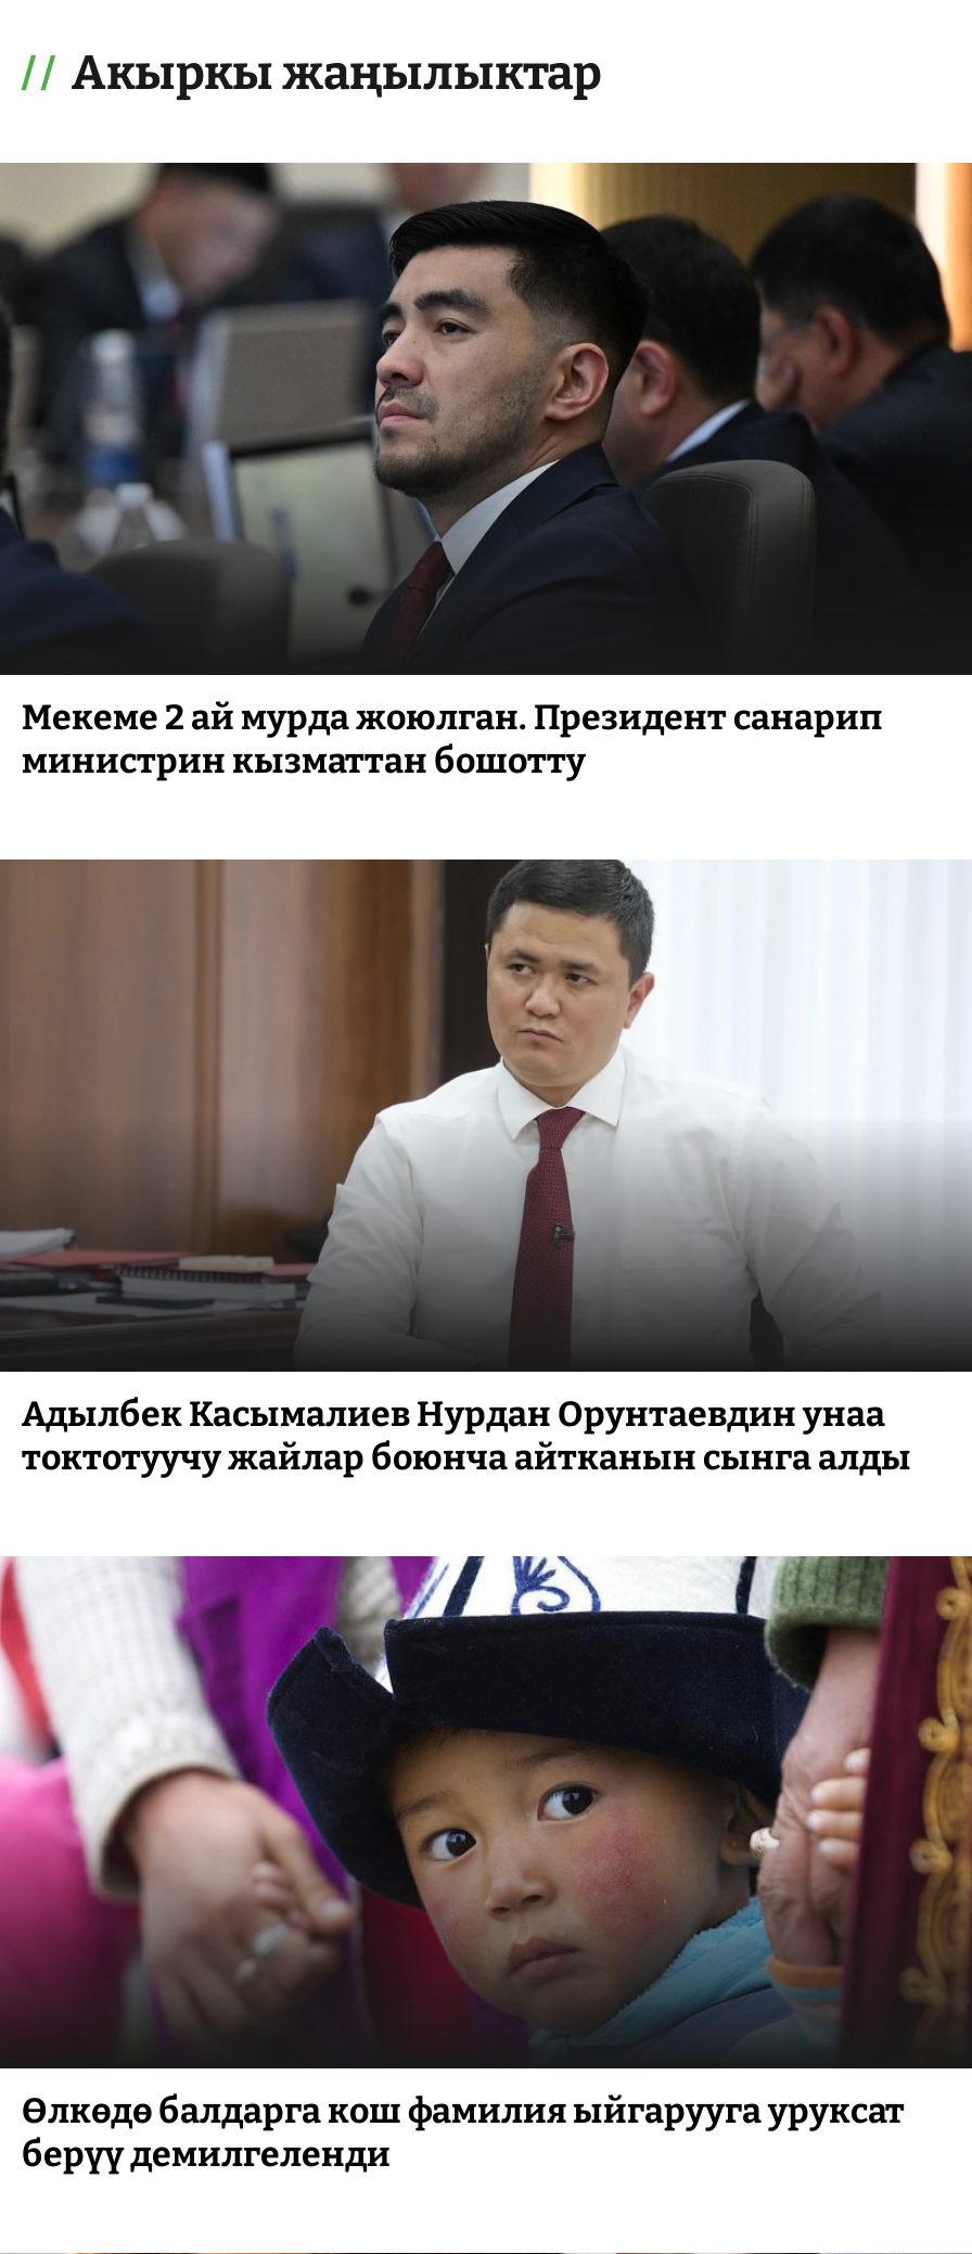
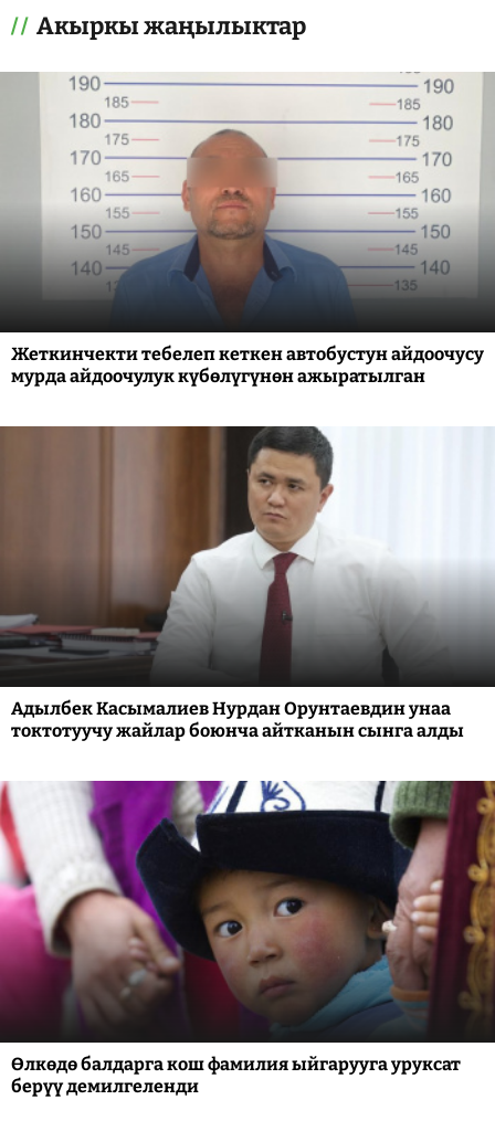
[7,160,965,781] [image] | Мекеме 2 ай мурда жоюлган. Президент санарип | министрин кызматтан бошотту -> [3,72,492,387] [image] | Жеткинчекти тебелеп кеткен автобустун айдоочусу | мурда айдоочулук күбөлүгүнөн ажыратылган

